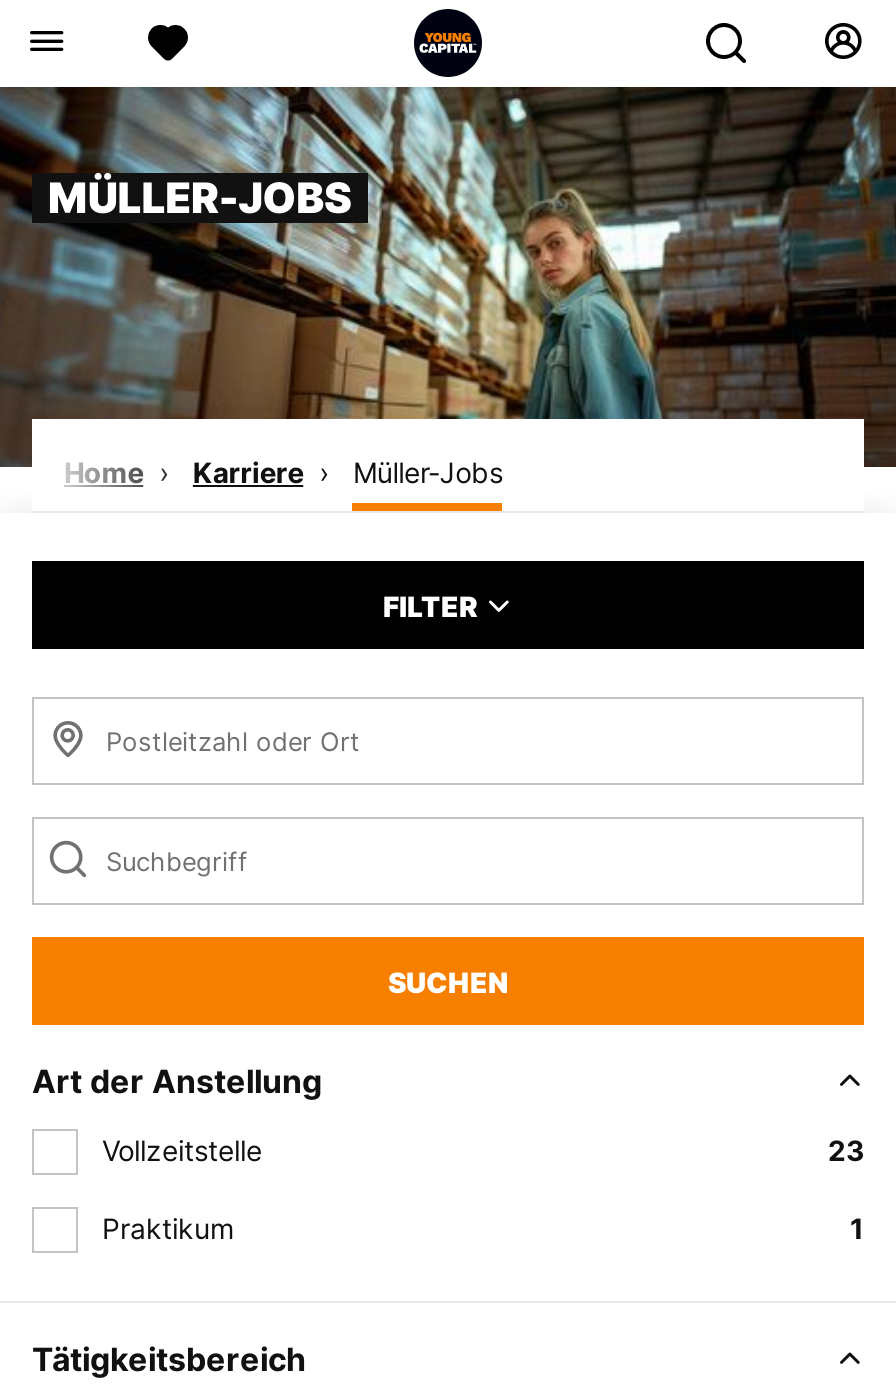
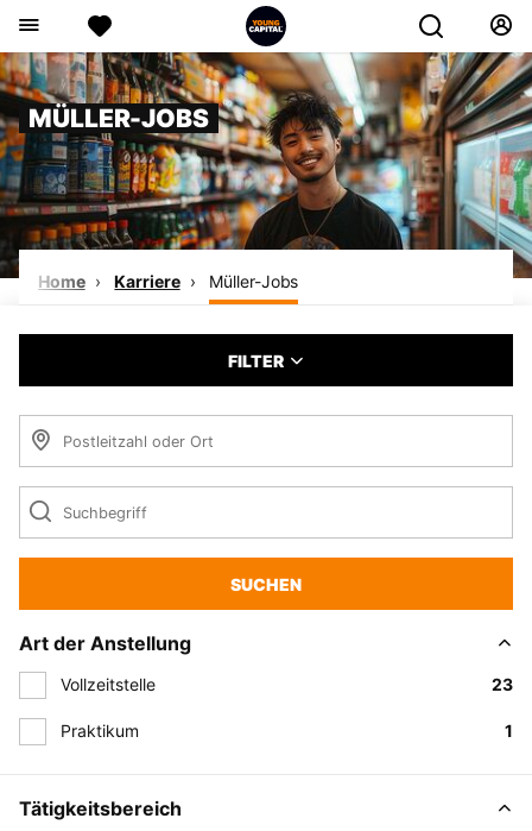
[6,85,890,467] [image] -> [4,51,528,278] [image]

